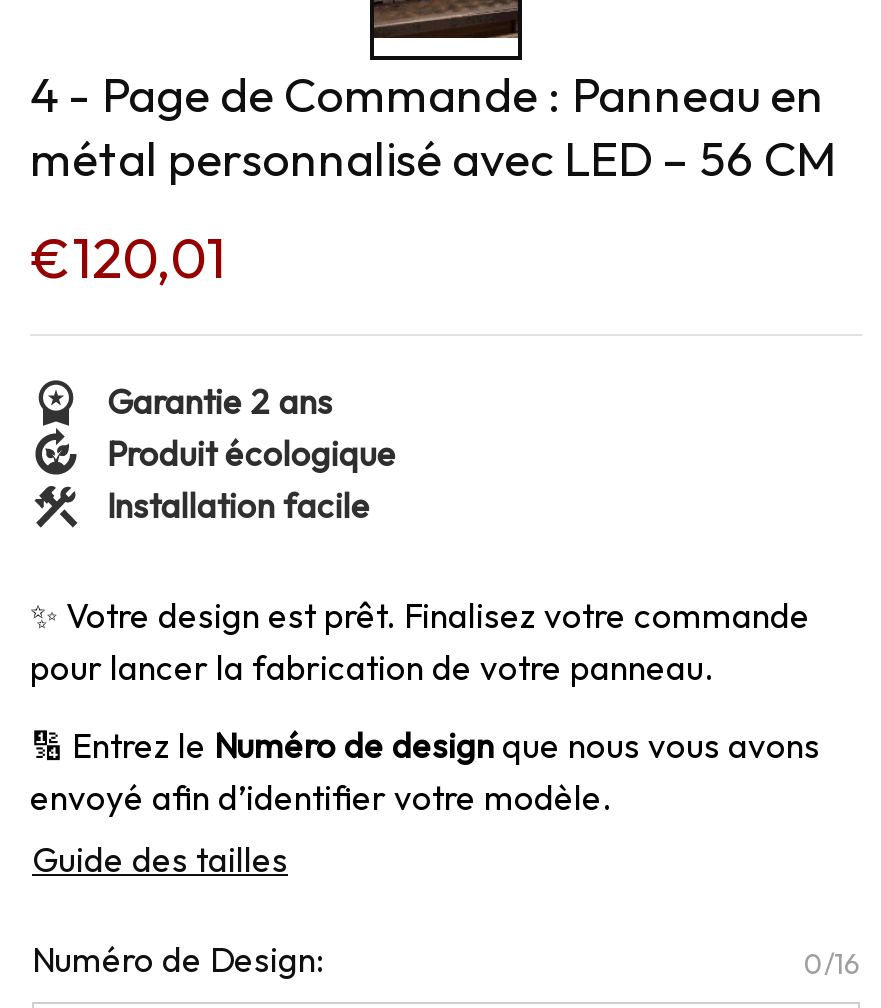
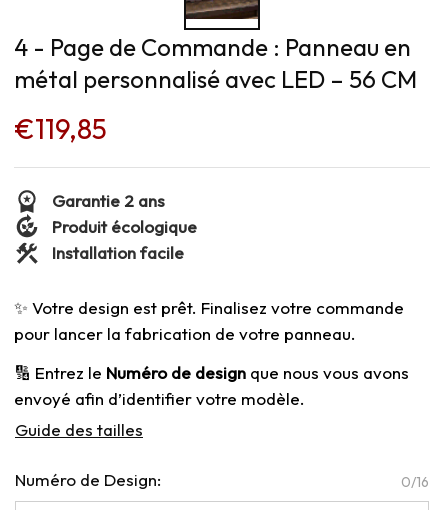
[30,221,226,291] €120,01 -> [14,111,107,146] €119,85

